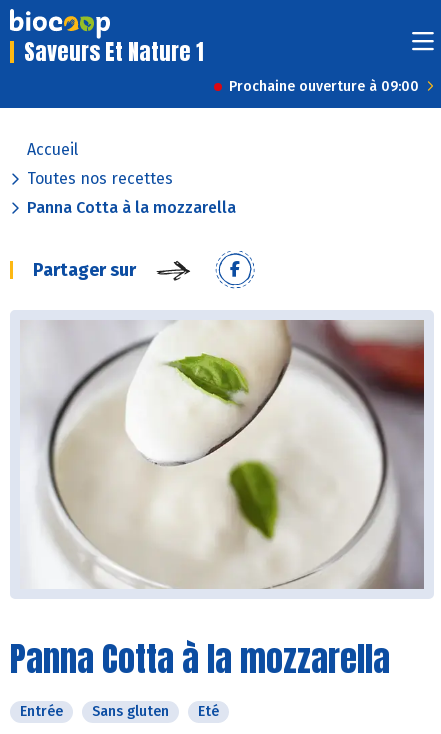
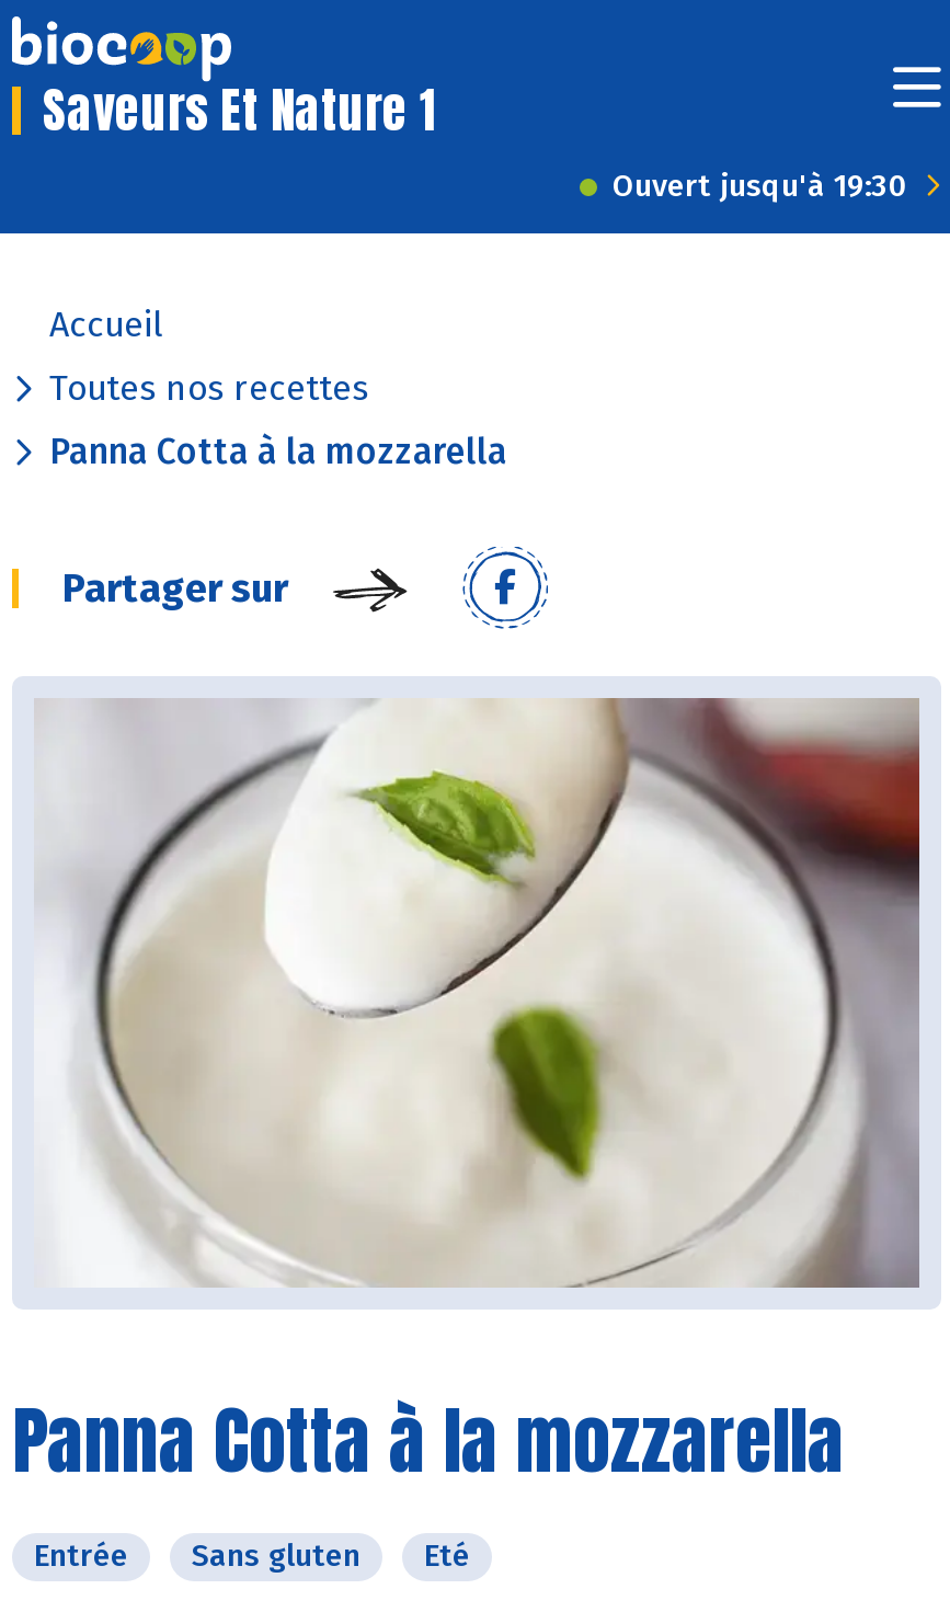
[229,78,419,95] Prochaine ouverture à 09:00 -> [613,168,908,205] Ouvert jusqu'à 19:30

